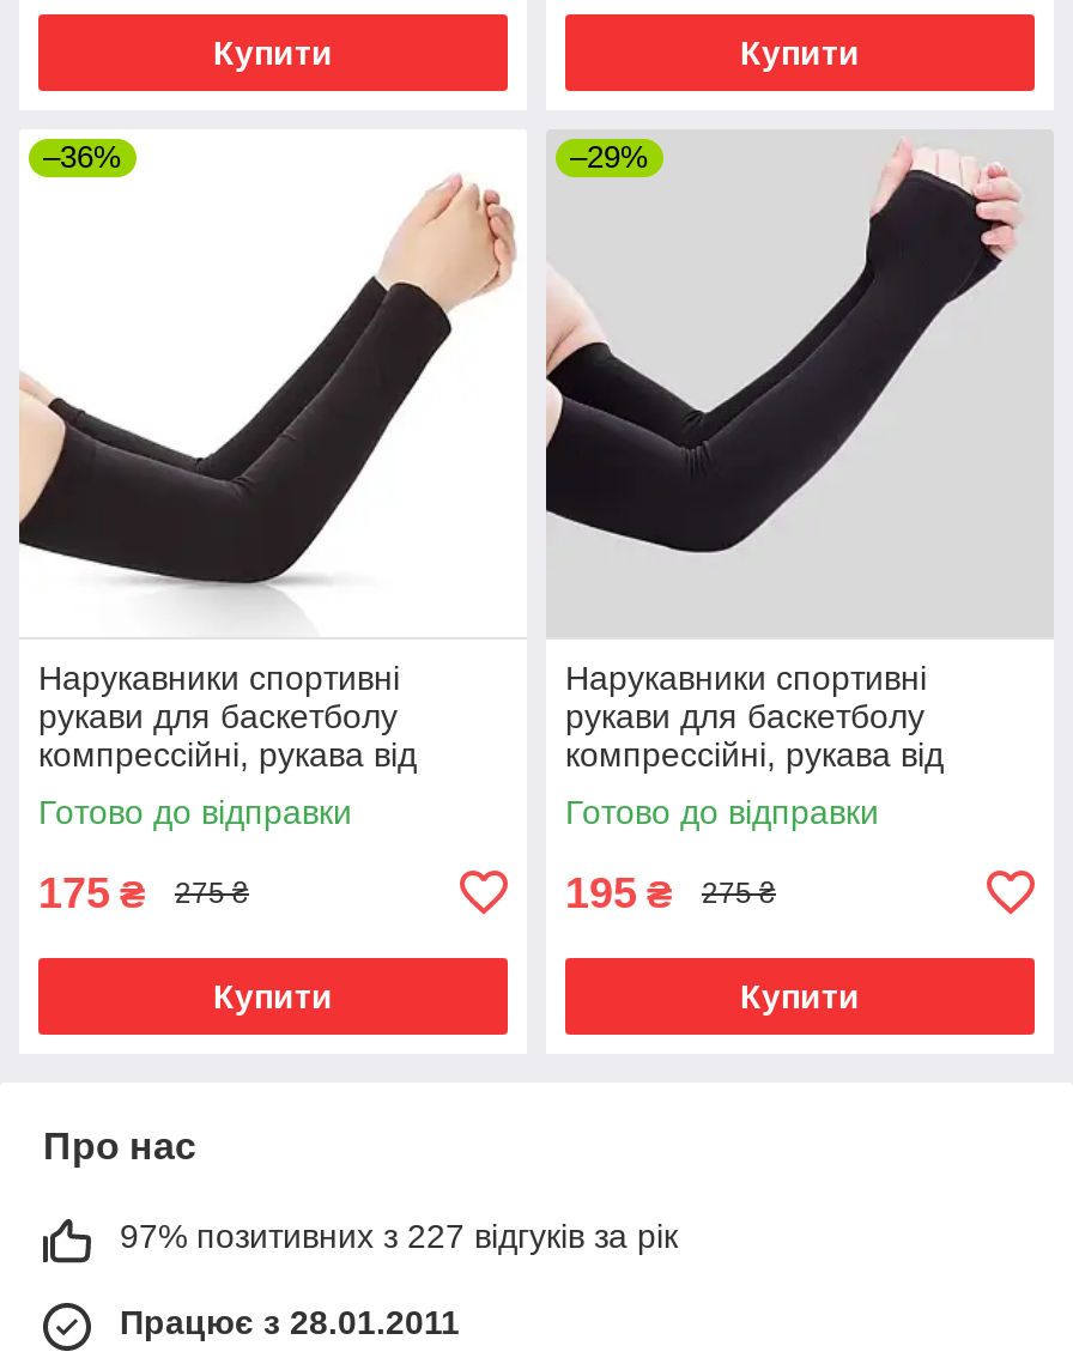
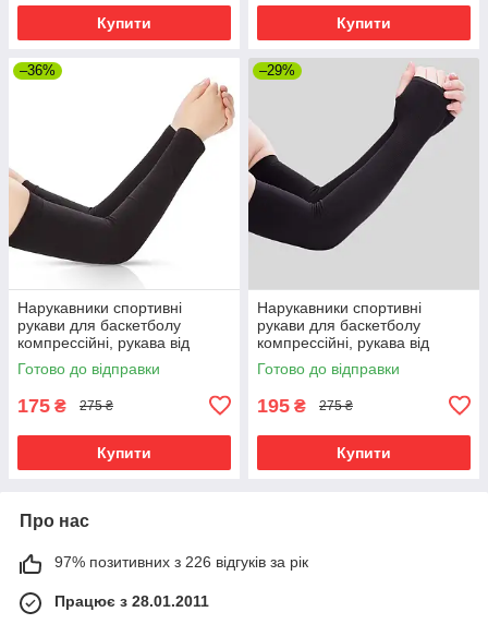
[120,1216,678,1254] 97% позитивних з 227 відгуків за рік -> [54,553,308,570] 97% позитивних з 226 відгуків за рік

